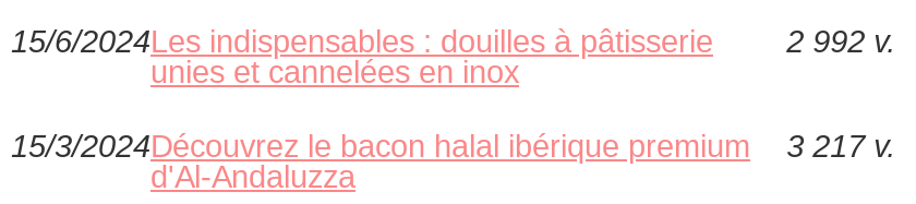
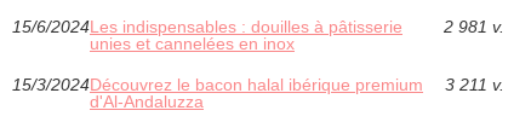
[786,23,895,58] 2 992 v. -> [443,16,504,36] 2 981 v.
[11,128,895,163] 15/3/2024Découvrez le bacon halal ibérique premium 3 217 v. -> [12,74,504,94] 15/3/2024Découvrez le bacon halal ibérique premium 3 211 v.

